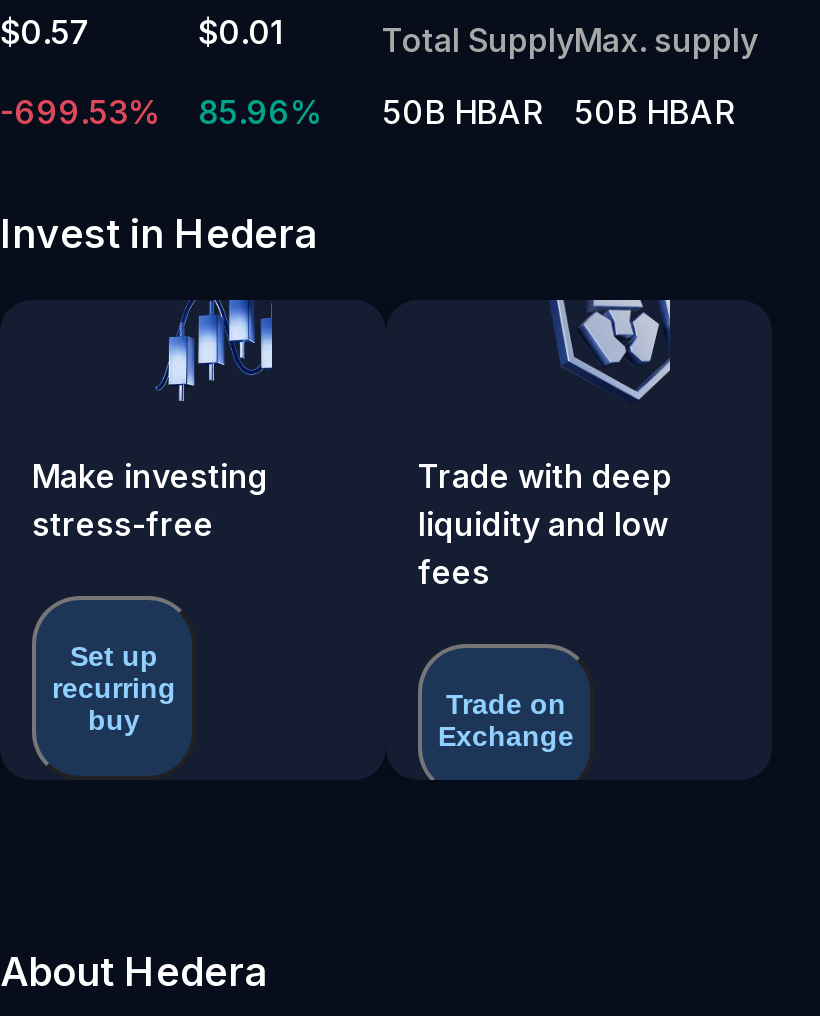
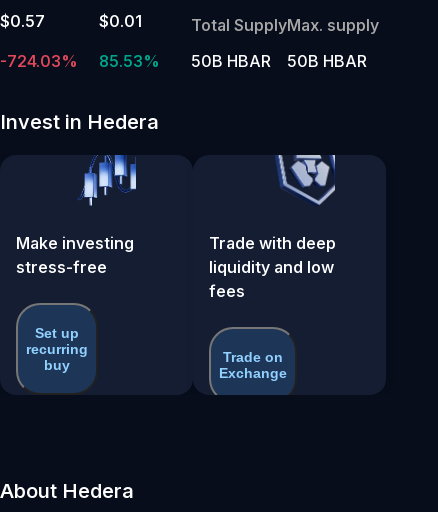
[0,93,162,133] -699.53% -> [0,51,78,71] -724.03%
[198,93,324,133] 85.96% -> [99,51,160,71] 85.53%

